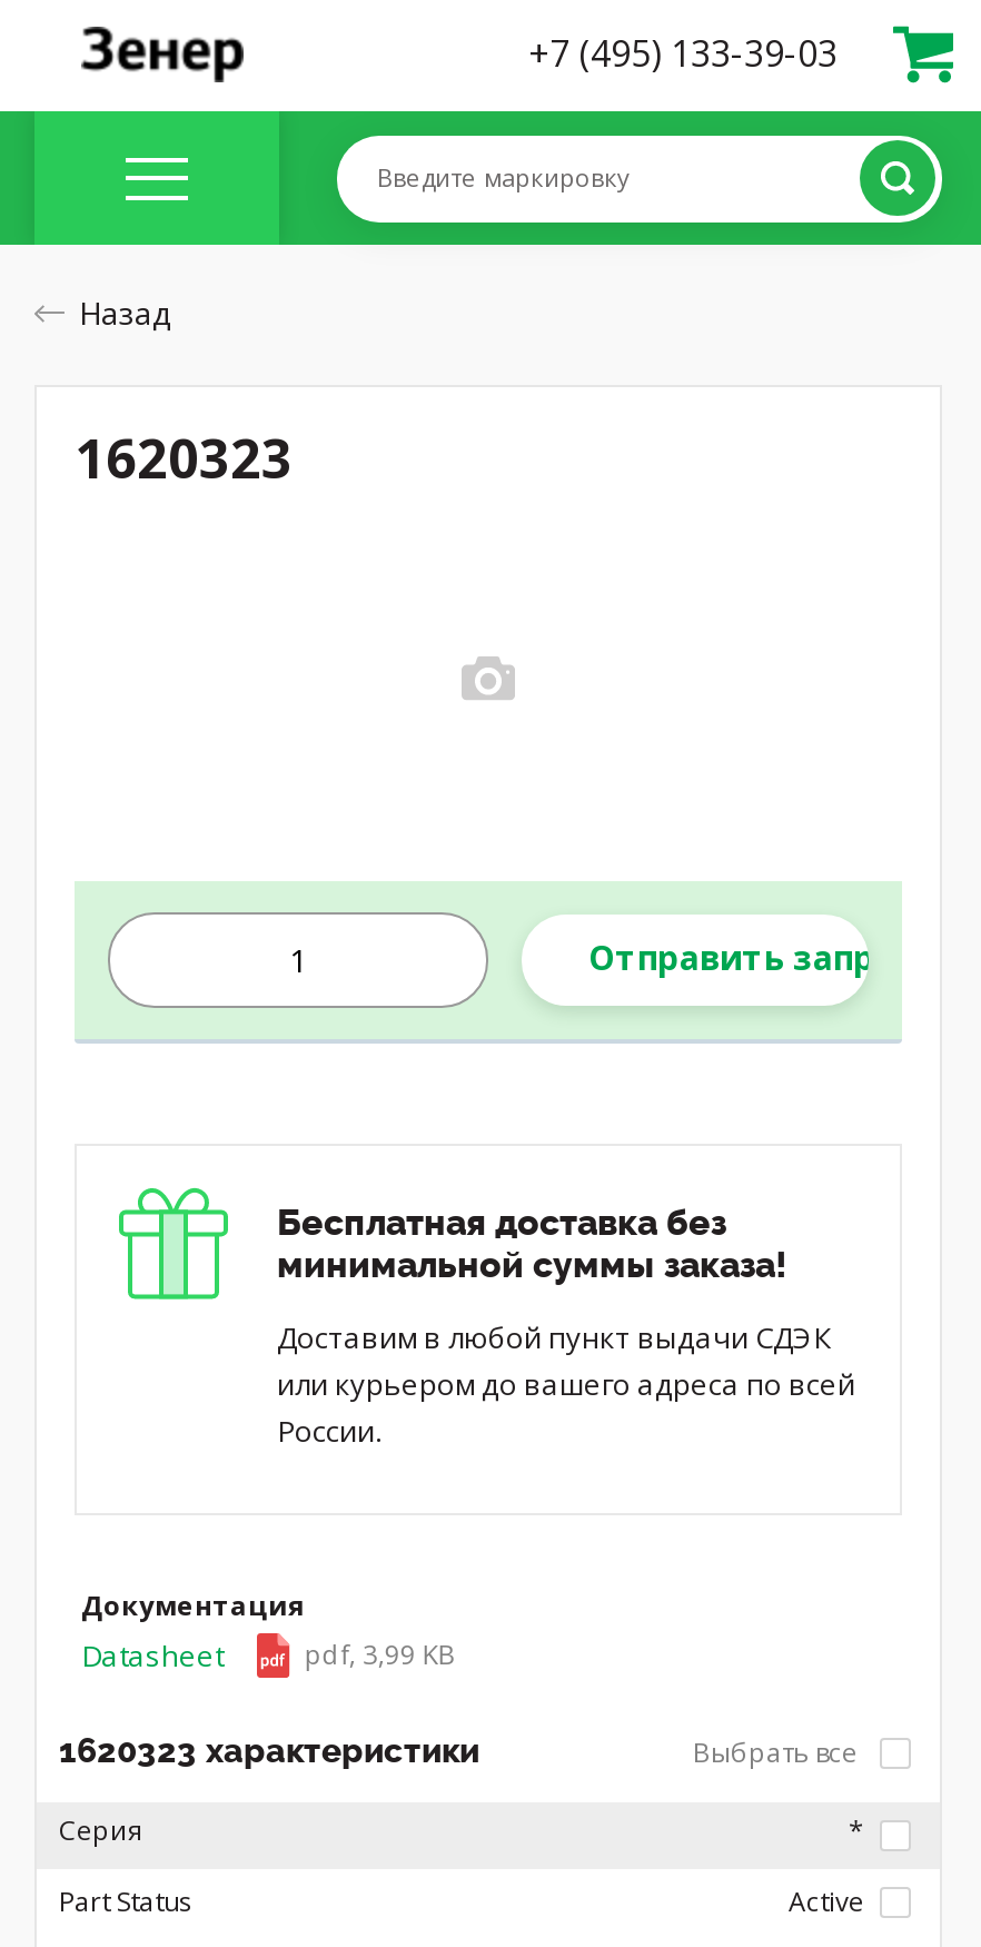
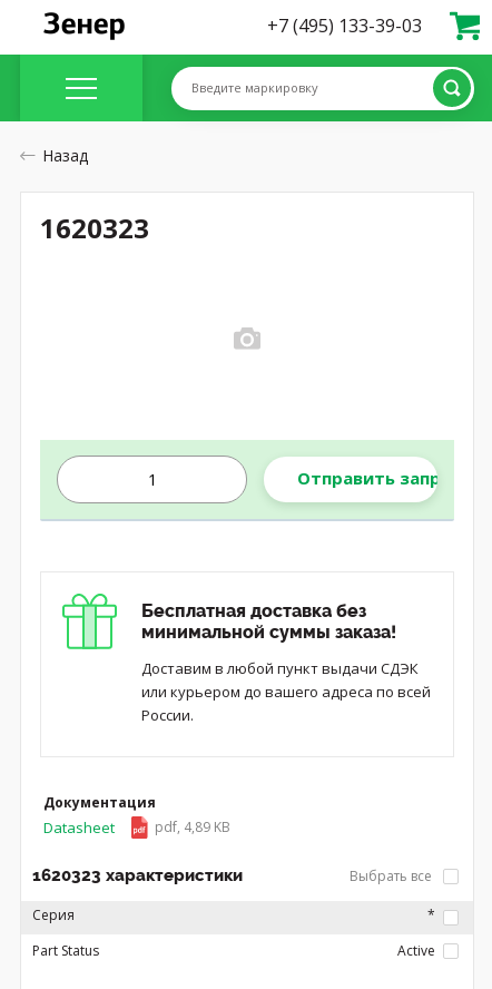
[304,1635,456,1673] pdf, 3,99 KB -> [155,817,231,836] pdf, 4,89 KB

